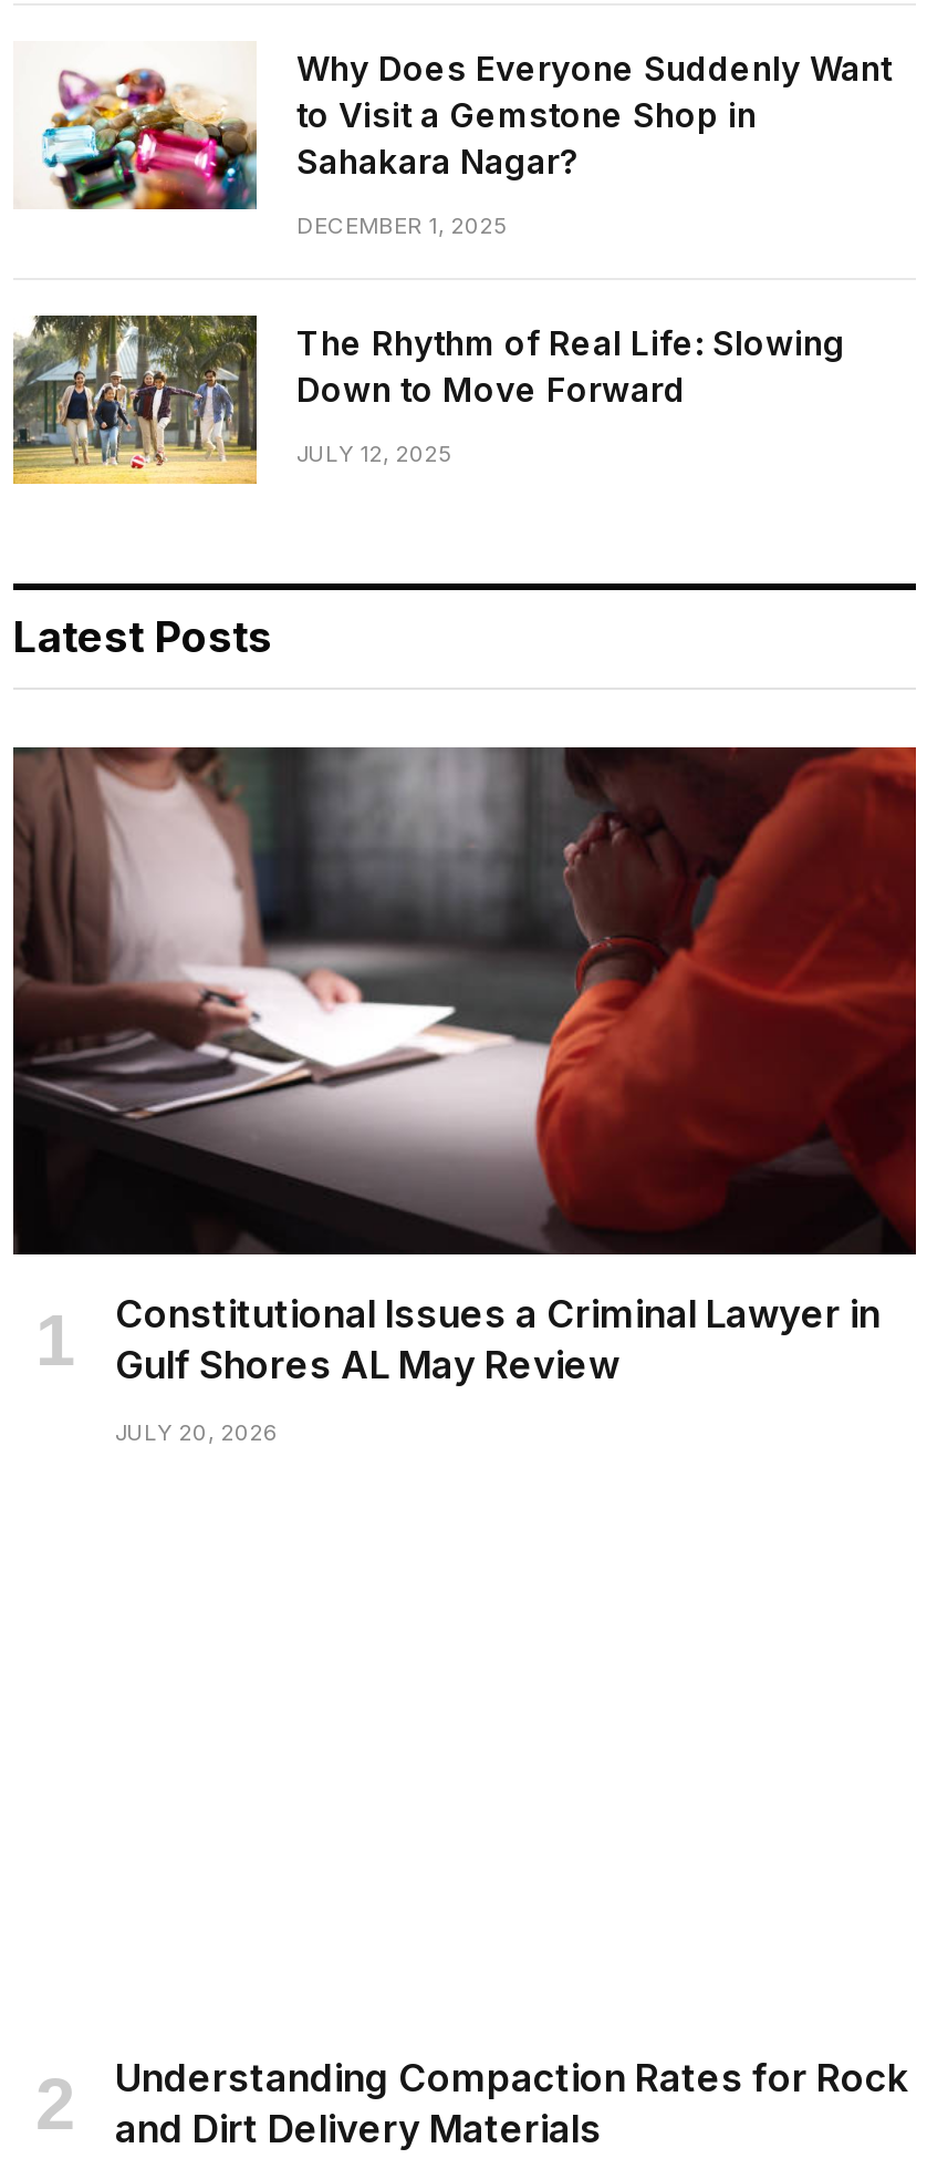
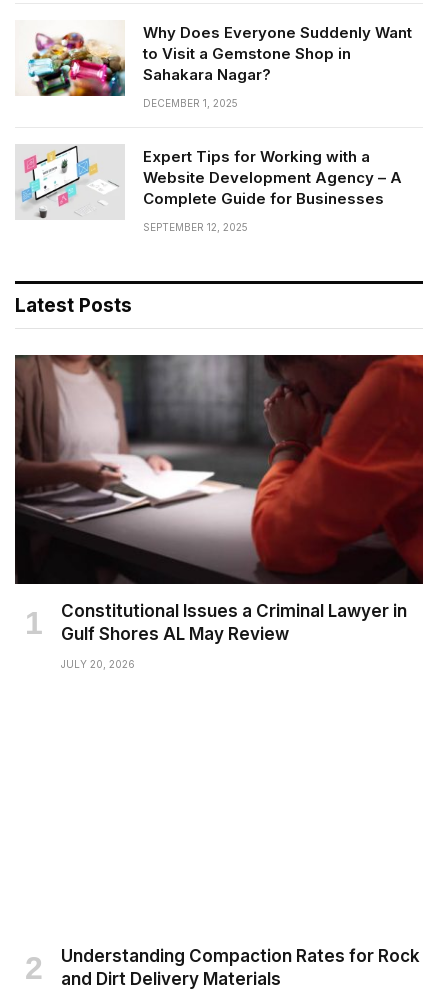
[11,313,845,486] [image] | The Rhythm of Real Life: Slowing | Down to Move Forward -> [15,145,402,220] [image] | Expert Tips for Working with a | Website Development Agency – A | Complete Guide for Businesses
[296,438,451,465] JULY 12, 2025 -> [143,220,248,232] SEPTEMBER 12, 2025

